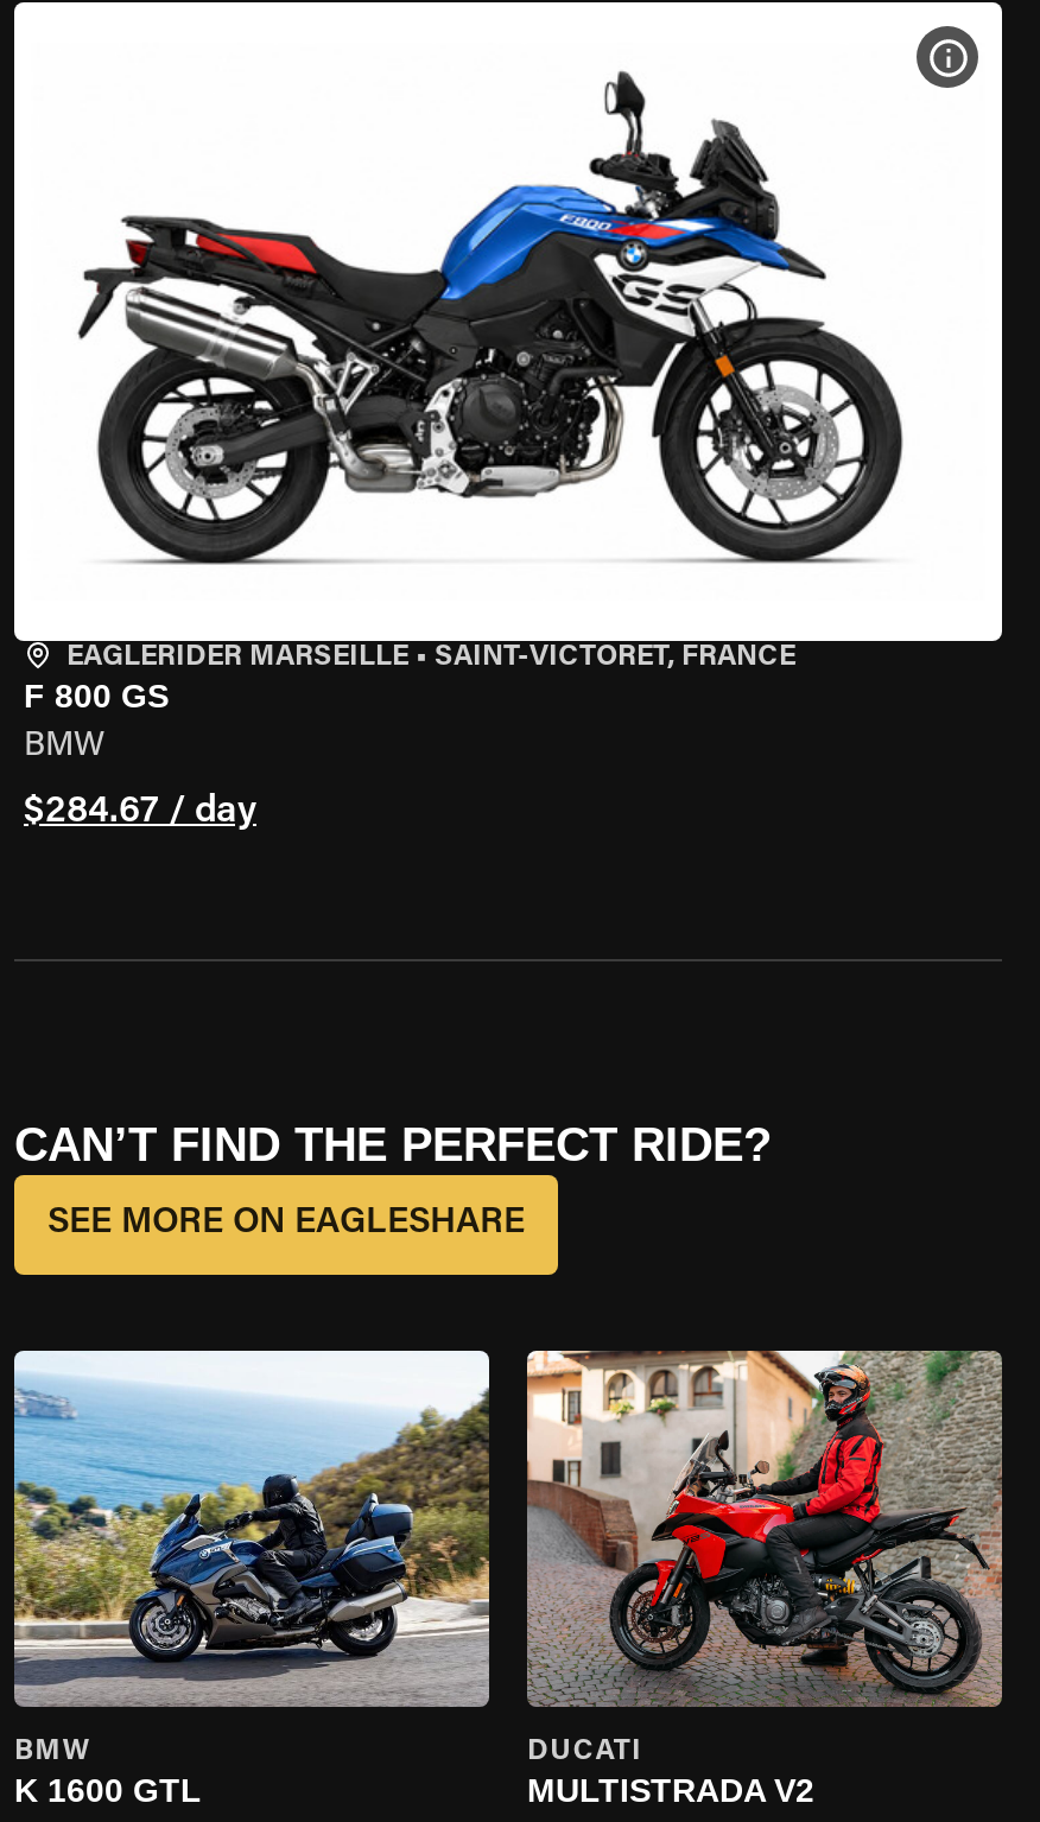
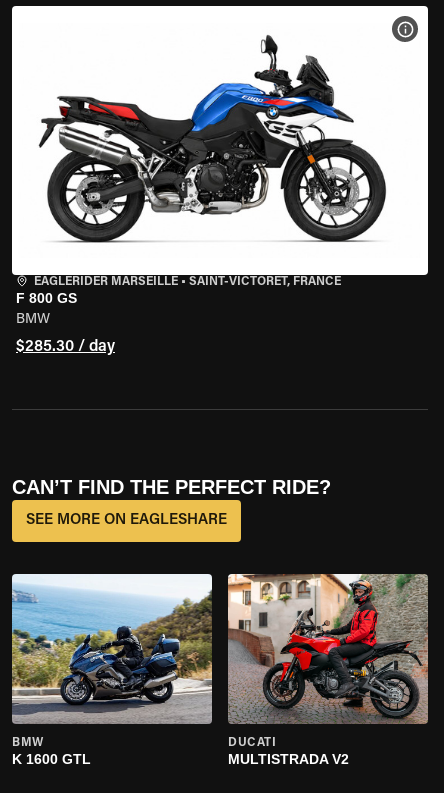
[24,793,256,831] $284.67 / day -> [16,339,115,355] $285.30 / day

